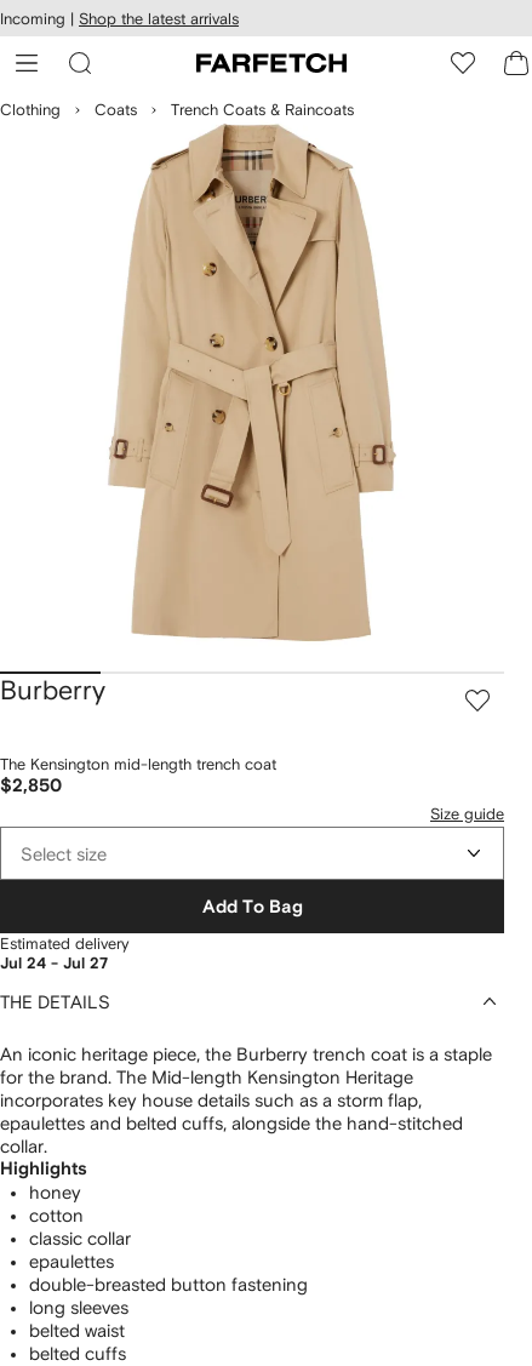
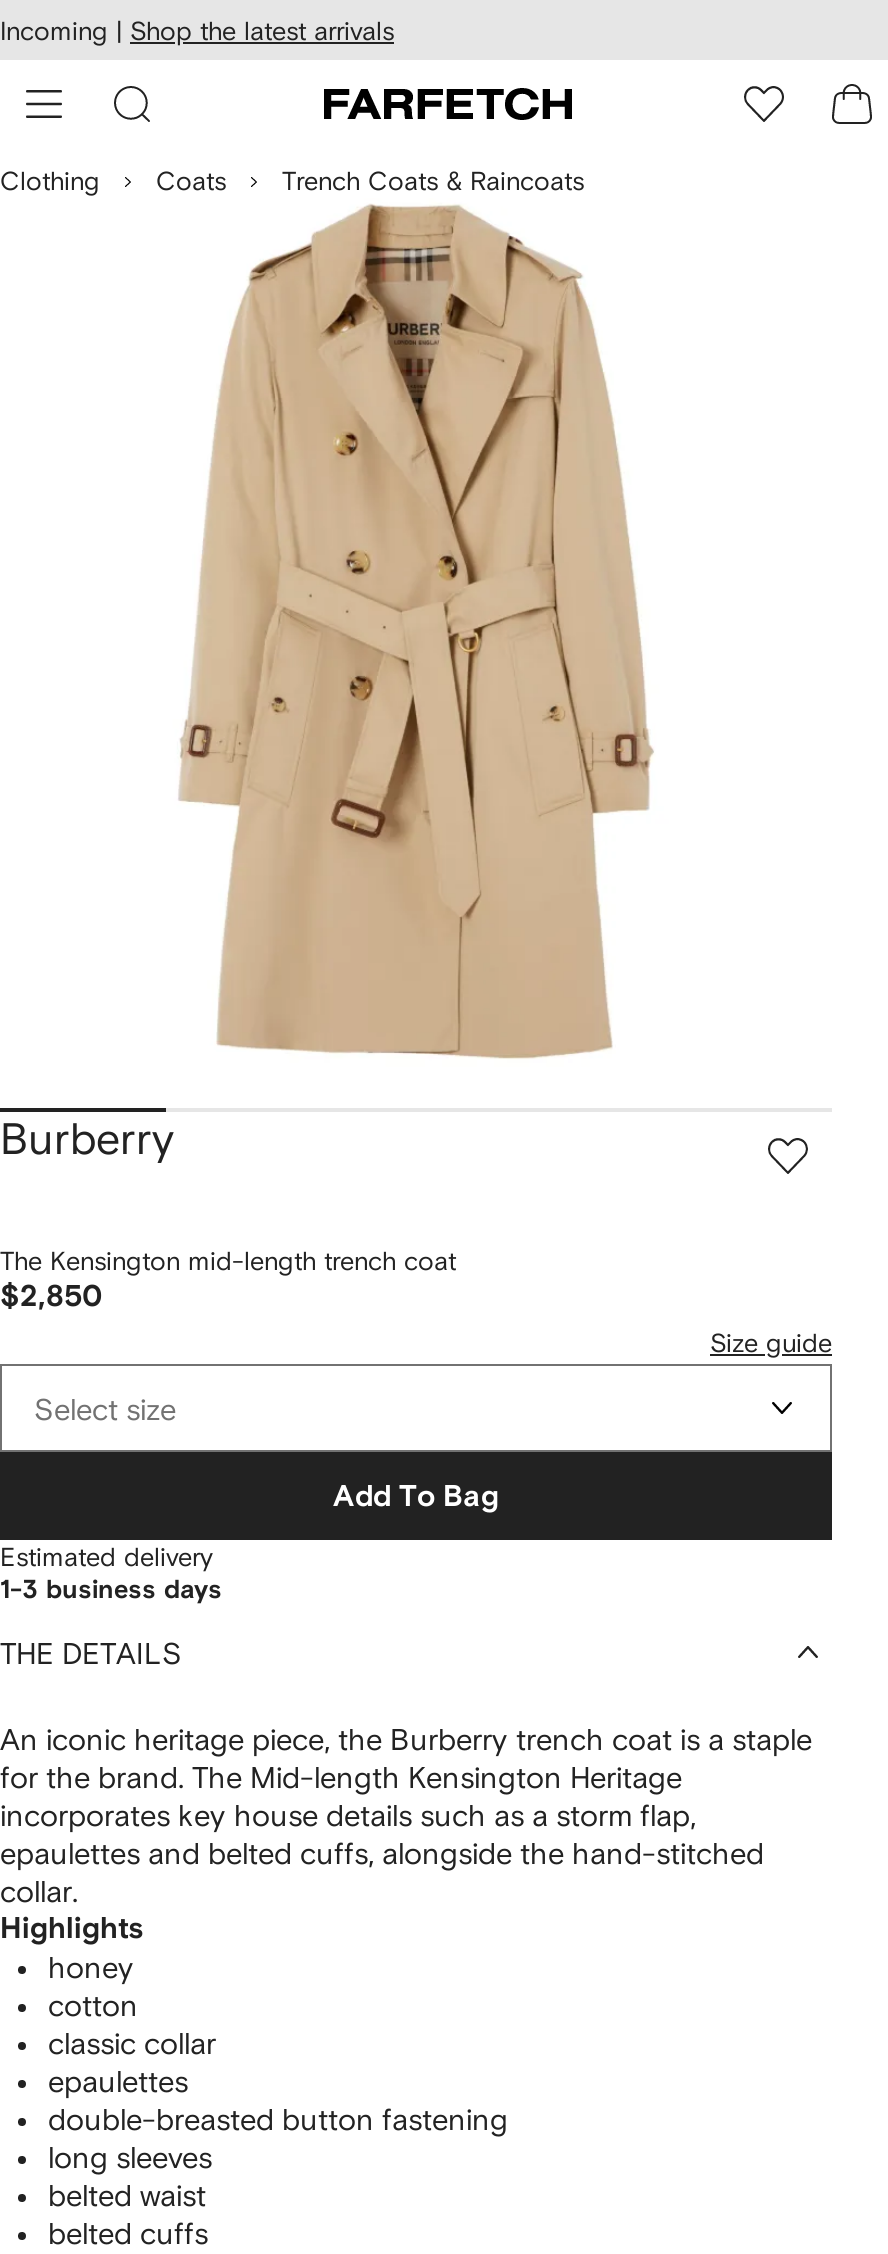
[0,957,108,972] Jul 24 - Jul 27 -> [0,1578,222,1604] 1-3 business days

